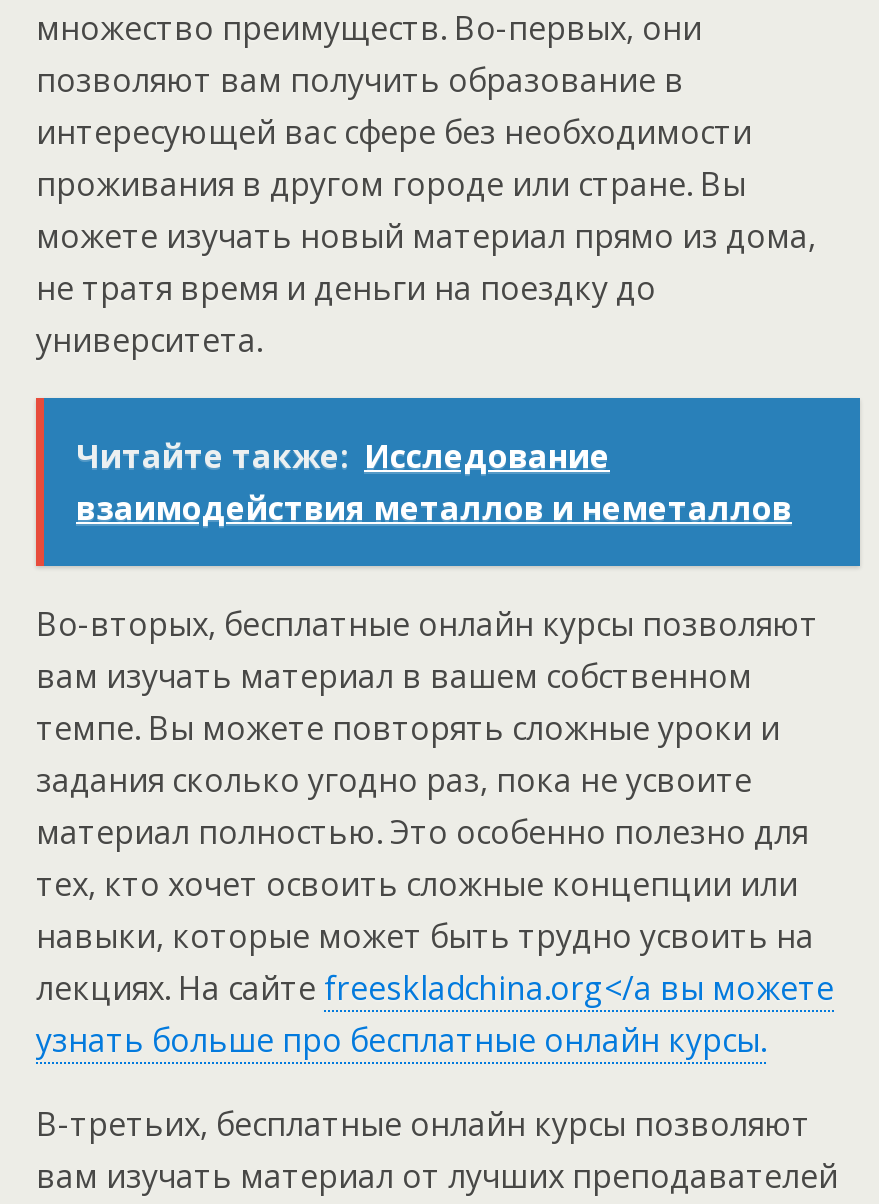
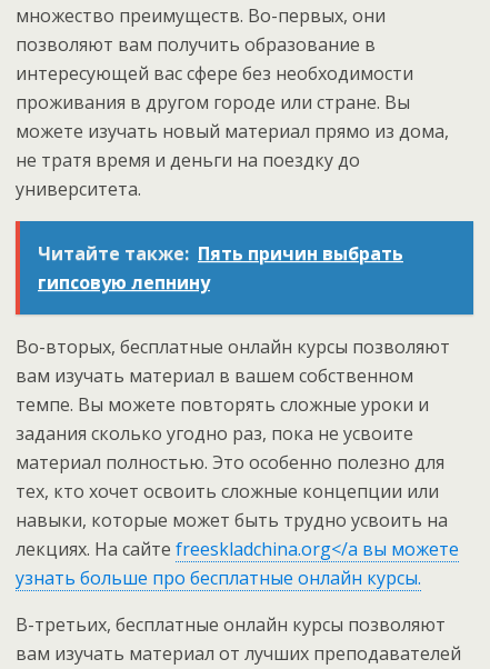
[76,433,792,529] Читайте также: Исследование | взаимодействия металлов и неметаллов -> [38,241,403,294] Читайте также: Пять причин выбрать | гипсовую лепнину

